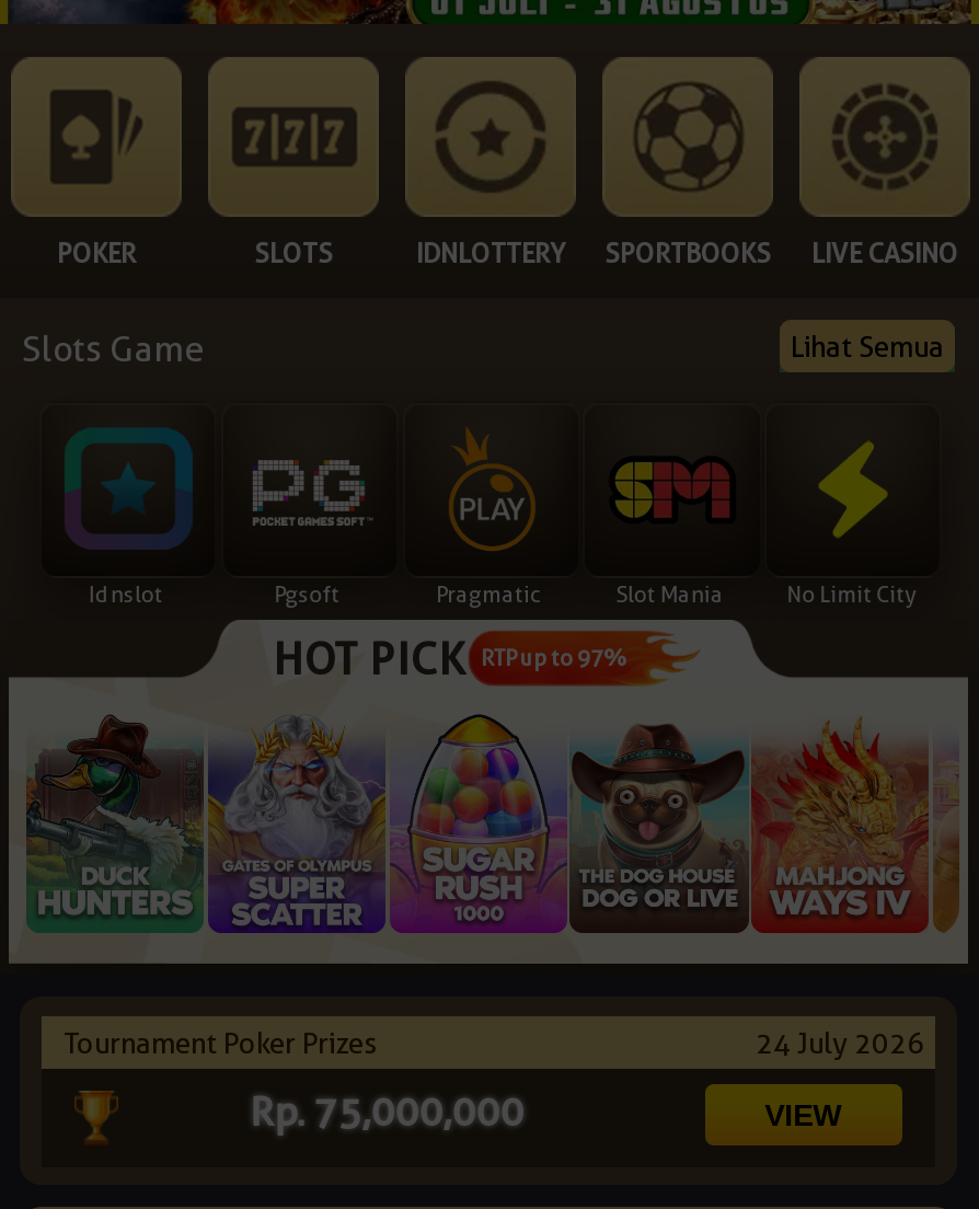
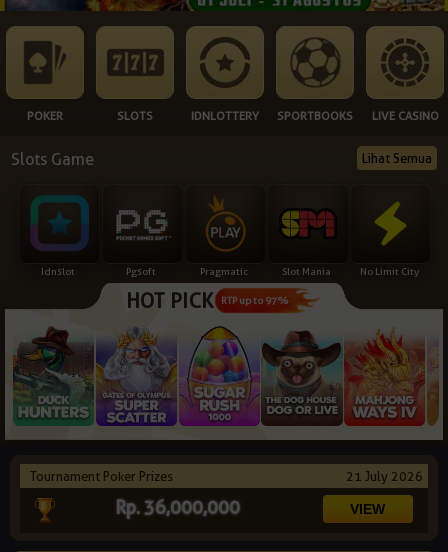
[756,1025,924,1061] 24 July 2026 -> [346,468,423,484] 21 July 2026
[250,1089,524,1135] Rp. 75,000,000 -> [115,497,240,518] Rp. 36,000,000

